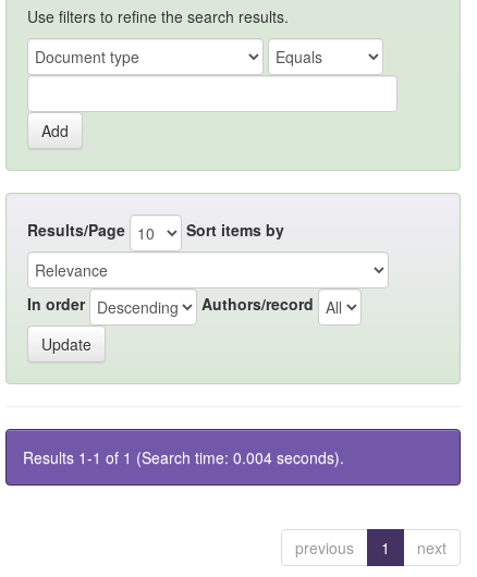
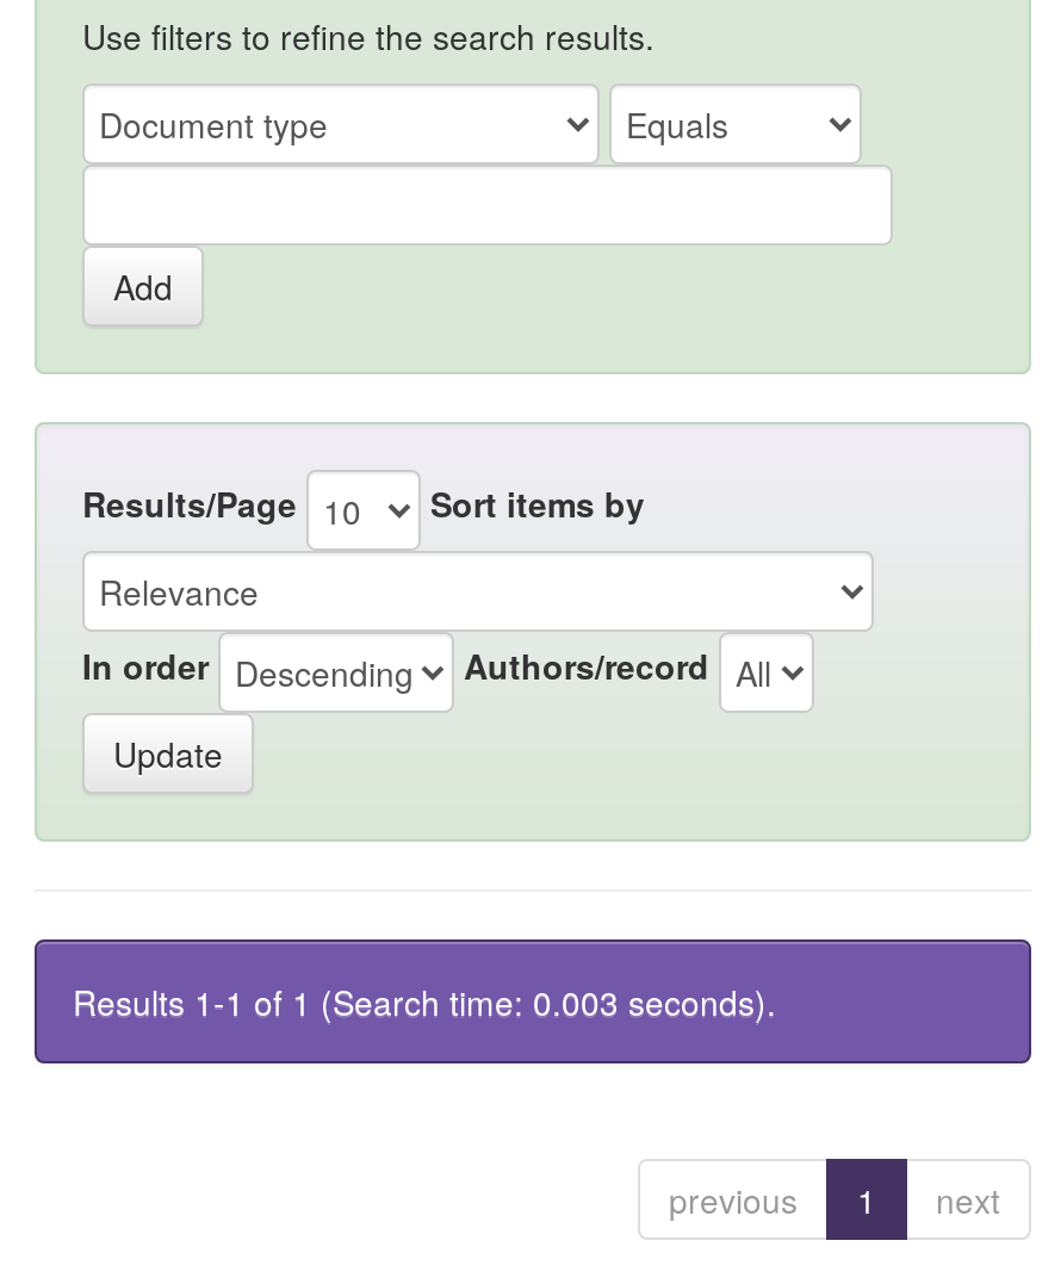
[23,446,344,468] Results 1-1 of 1 (Search time: 0.004 seconds). -> [73,977,776,1024] Results 1-1 of 1 (Search time: 0.003 seconds).

